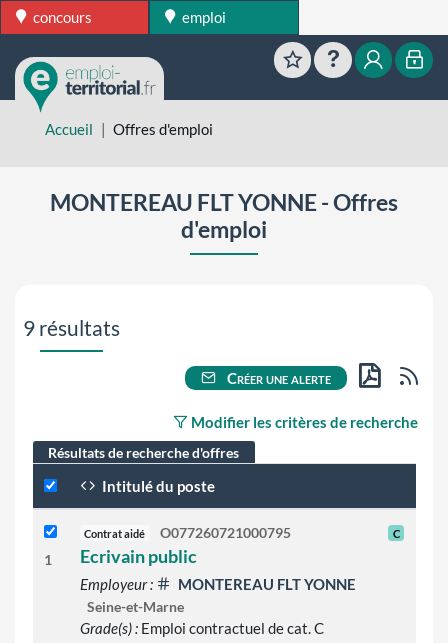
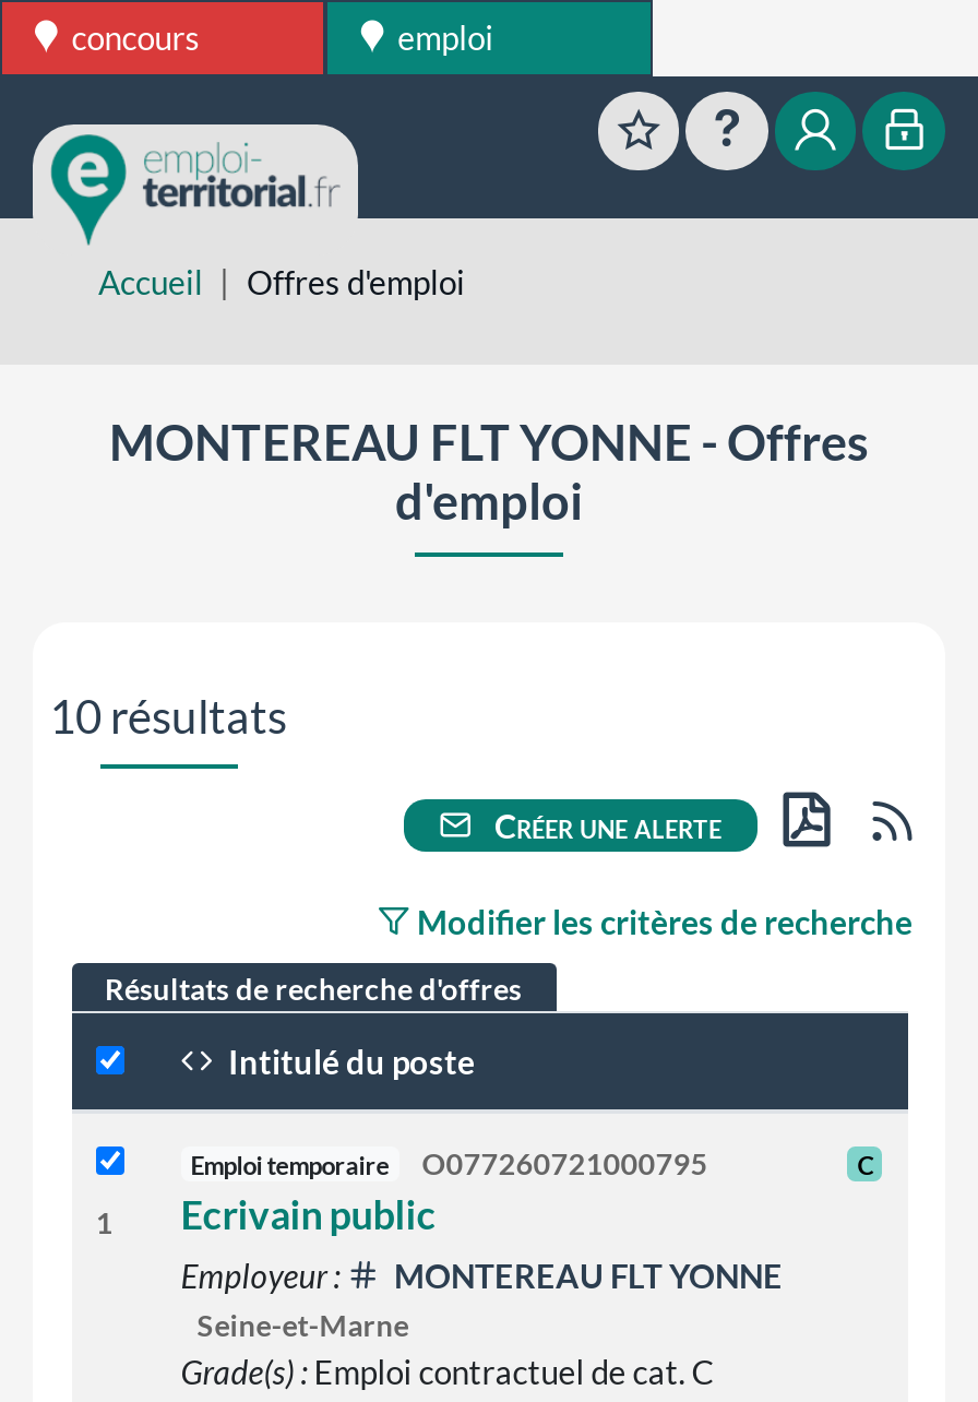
[22,315,119,340] 9 résultats -> [49,688,287,742] 10 résultats
[84,526,145,539] Contrat aidé -> [190,1150,389,1178] Emploi temporaire

